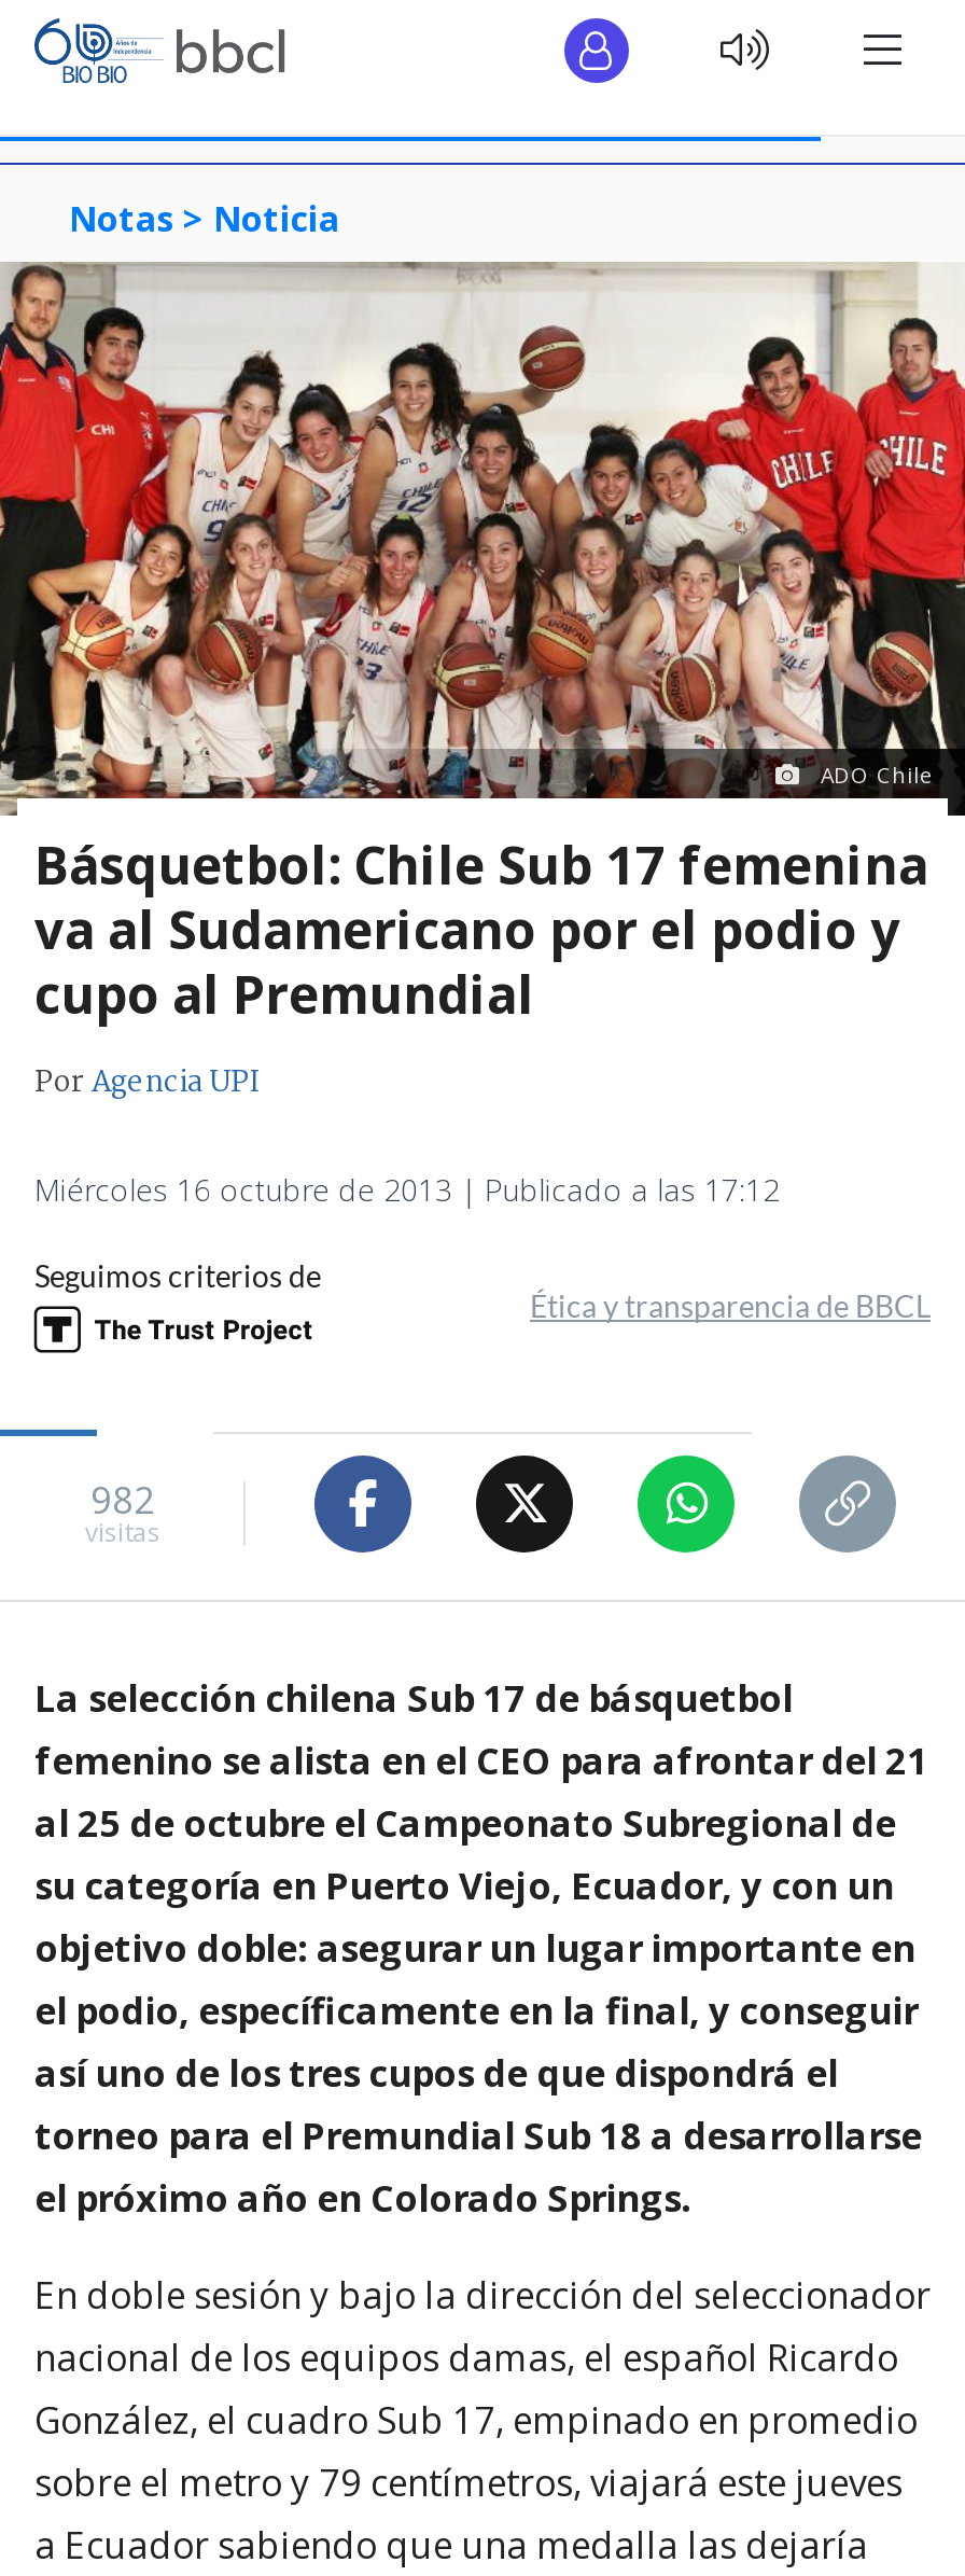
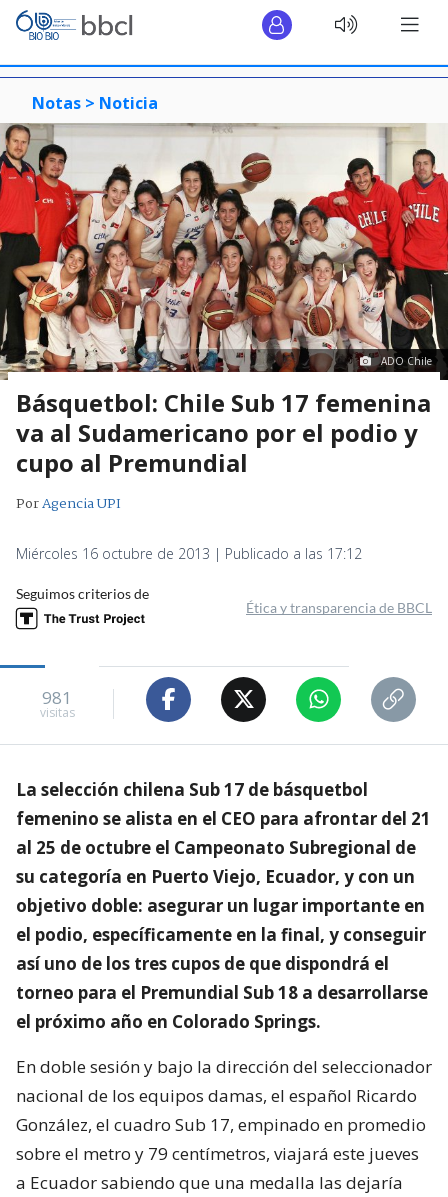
[90,1476,155,1525] 982 -> [42,686,72,709] 981

